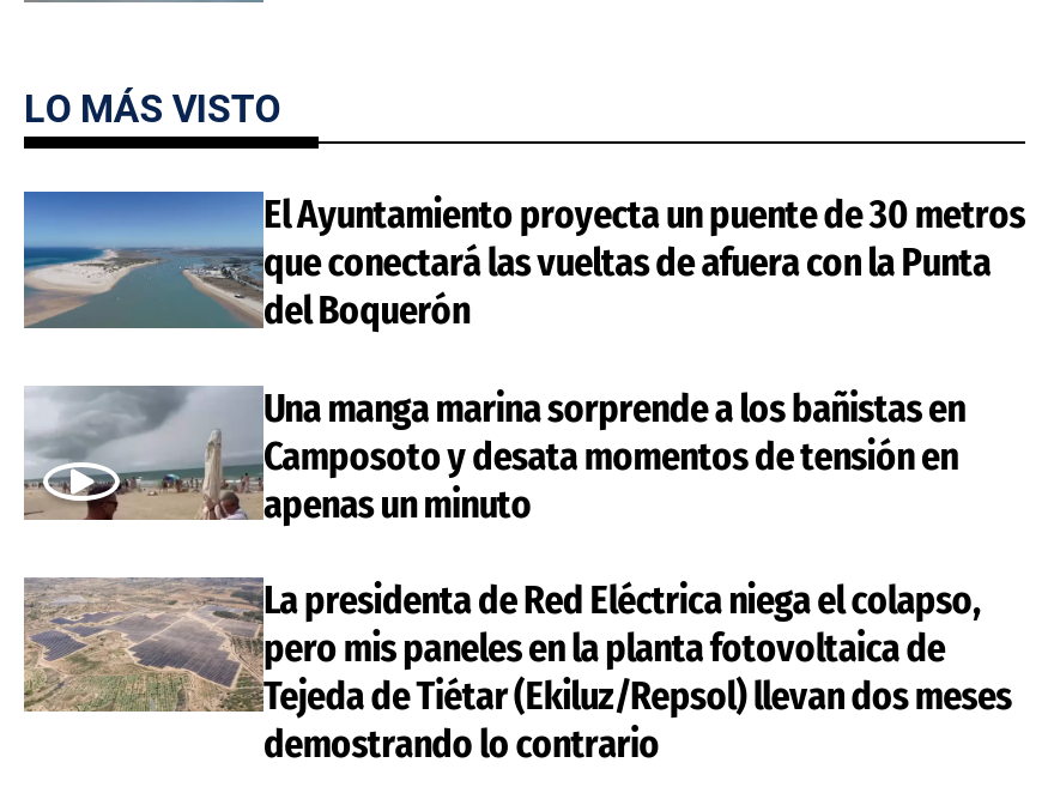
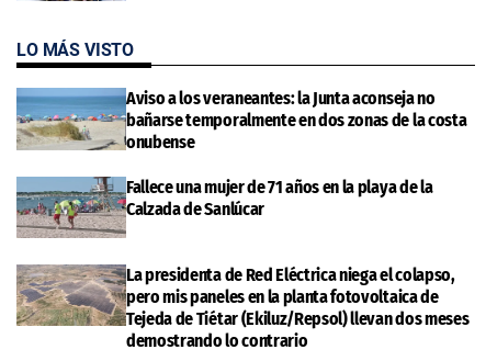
[22,192,1025,334] [image] | El Ayuntamiento proyecta un puente de 30 metros | que conectará las vueltas de afuera con la Punta | del Boquerón -> [16,88,467,153] [image] | Aviso a los veraneantes: la Junta aconseja no | bañarse temporalmente en dos zonas de la costa | onubense
[26,385,965,526] [image] | Una manga marina sorprende a los bañistas en | Camposoto y desata momentos de tensión en | apenas un minuto -> [16,176,433,237] [image] | Fallece una mujer de 71 años en la playa de la | Calzada de Sanlúcar

